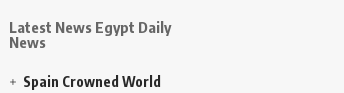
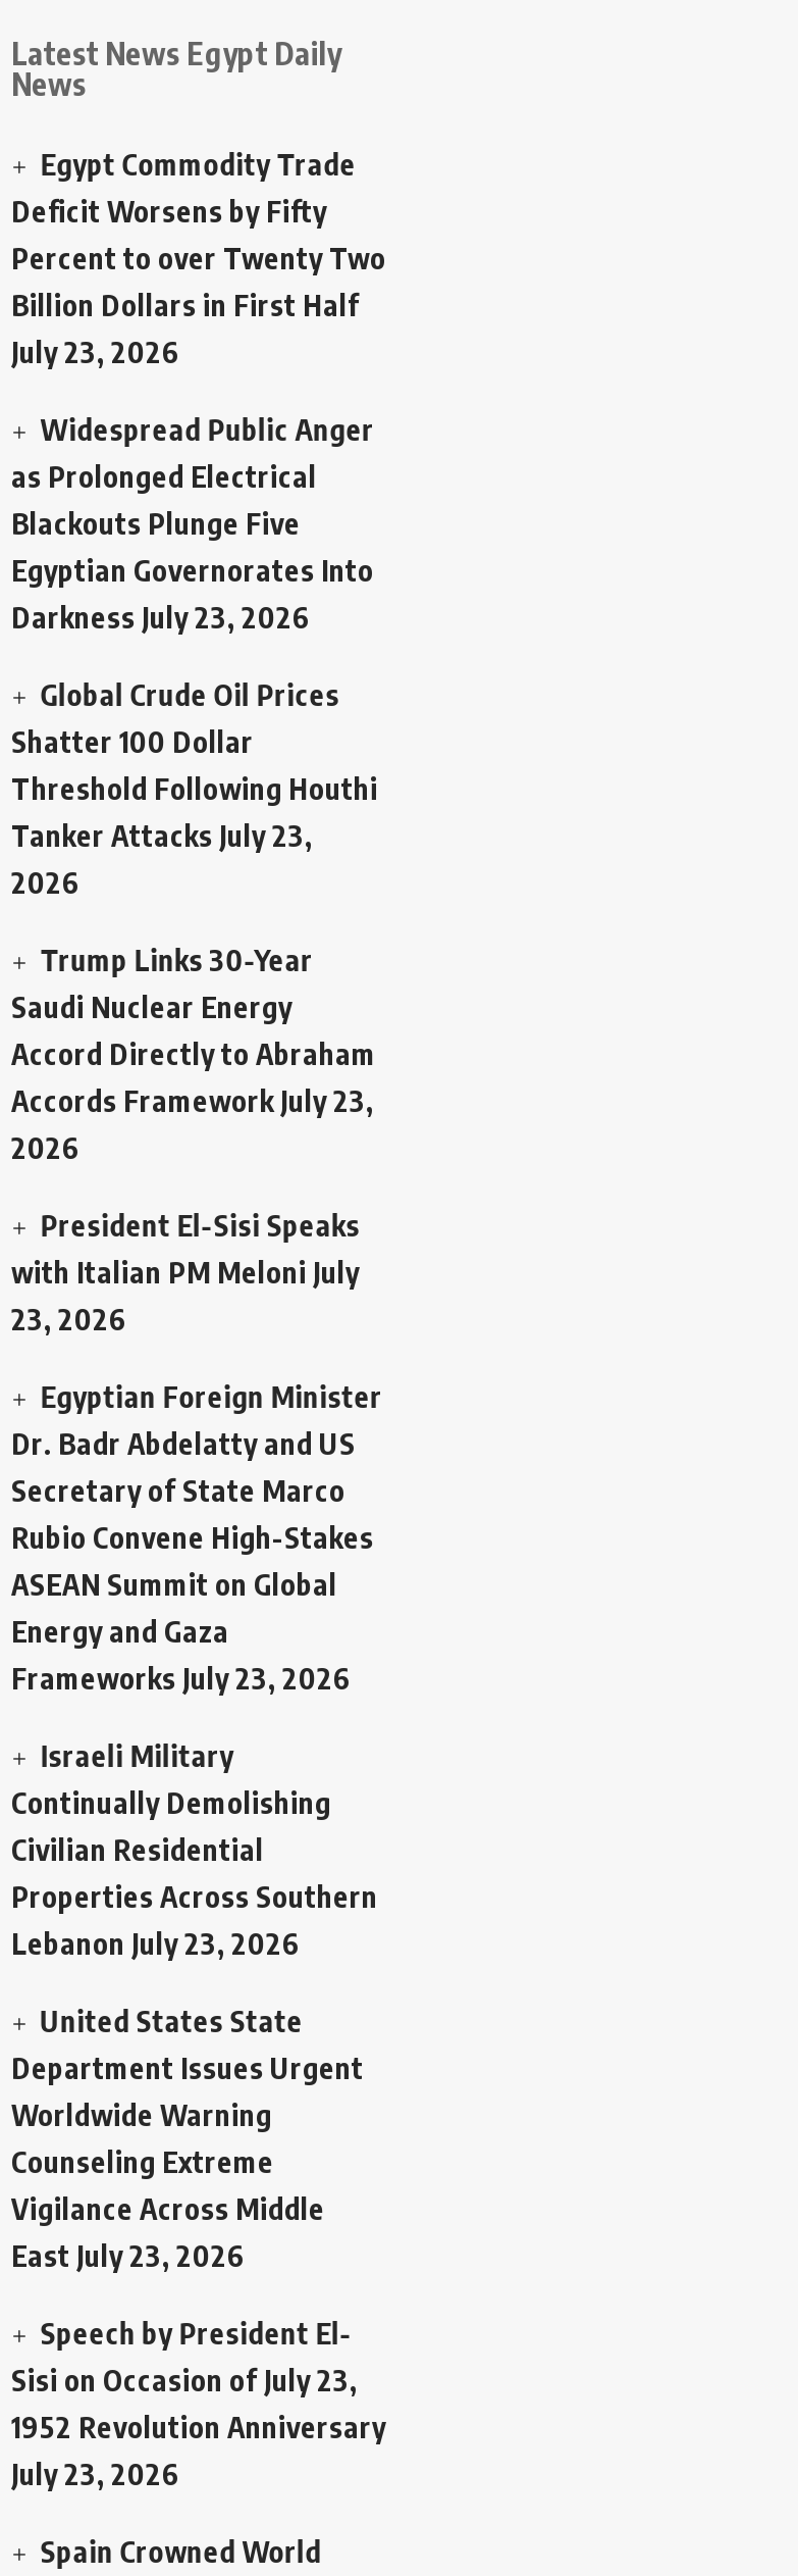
none -> [11,147,386,2492] Egypt Commodity Trade | Deficit Worsens by Fifty | Percent to over Twenty Two | Billion Dollars in First Half | July 23, 2026 | Widespread Public Anger | as Prolonged Electrical | Blackouts Plunge Five | Egyptian Governorates Into | Darkness July 23, 2026 | Global Crude Oil Prices | Shatter 100 Dollar | Threshold Following Houthi | Tanker Attacks July 23, | 2026 | Trump Links 30-Year | Saudi Nuclear Energy | Accord Directly to Abraham | Accords Framework July 23, | 2026 | President El-Sisi Speaks | with Italian PM Meloni July | 23, 2026 | Egyptian Foreign Minister | Dr. Badr Abdelatty and US | Secretary of State Marco | Rubio Convene High-Stakes | ASEAN Summit on Global | Energy and Gaza | Frameworks July 23, 2026 | Israeli Military | Continually Demolishing | Civilian Residential | Properties Across Southern | Lebanon July 23, 2026 | United States State | Department Issues Urgent | Worldwide Warning | Counseling Extreme | Vigilance Across Middle | East July 23, 2026 | Speech by President El- | Sisi on Occasion of July 23, | 1952 Revolution Anniversary | July 23, 2026

